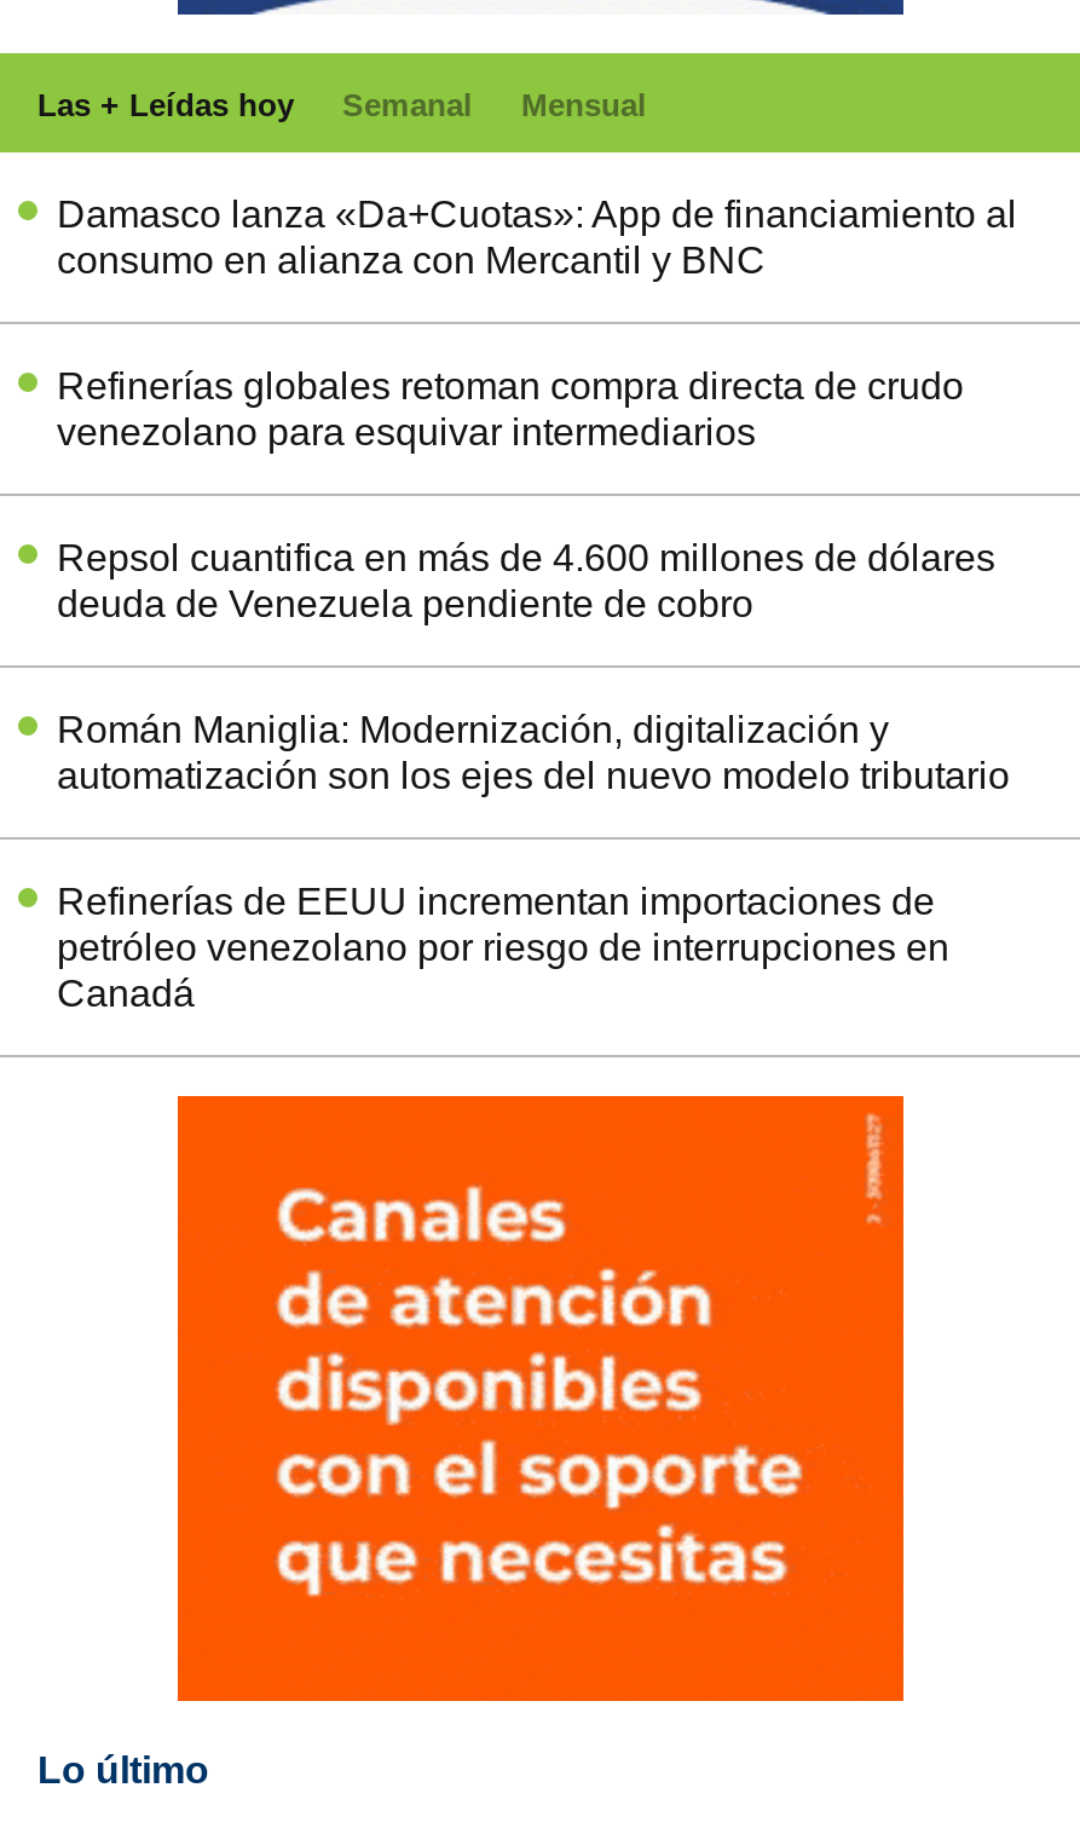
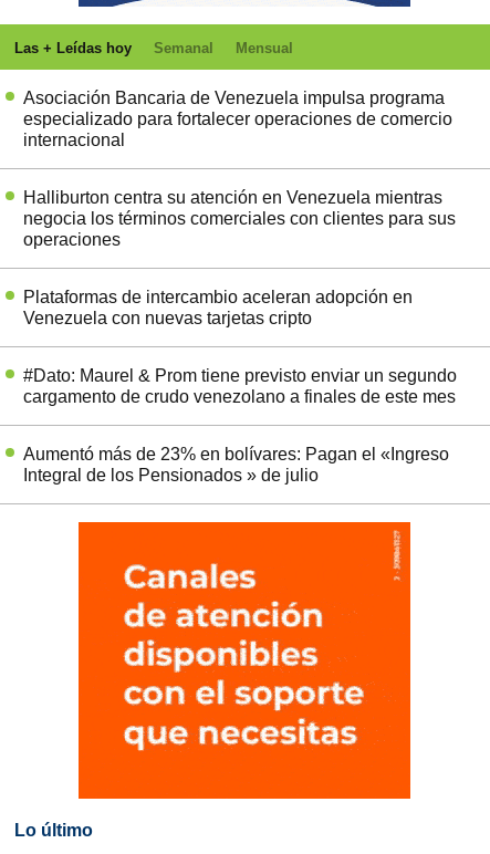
[57,193,1017,280] Damasco lanza «Da+Cuotas»: App de financiamiento al | consumo en alianza con Mercantil y BNC -> [23,88,452,149] Asociación Bancaria de Venezuela impulsa programa | especializado para fortalecer operaciones de comercio | internacional
[57,365,964,452] Refinerías globales retoman compra directa de crudo | venezolano para esquivar intermediarios -> [23,188,456,249] Halliburton centra su atención en Venezuela mientras | negocia los términos comerciales con clientes para sus | operaciones
[57,537,995,624] Repsol cuantifica en más de 4.600 millones de dólares | deuda de Venezuela pendiente de cobro -> [23,288,413,327] Plataformas de intercambio aceleran adopción en | Venezuela con nuevas tarjetas cripto
[57,709,1010,796] Román Maniglia: Modernización, digitalización y | automatización son los ejes del nuevo modelo tributario -> [23,366,457,406] #Dato: Maurel & Prom tiene previsto enviar un segundo | cargamento de crudo venezolano a finales de este mes
[57,880,949,1014] Refinerías de EEUU incrementan importaciones de | petróleo venezolano por riesgo de interrupciones en | Canadá -> [23,445,449,484] Aumentó más de 23% en bolívares: Pagan el «Ingreso | Integral de los Pensionados » de julio

